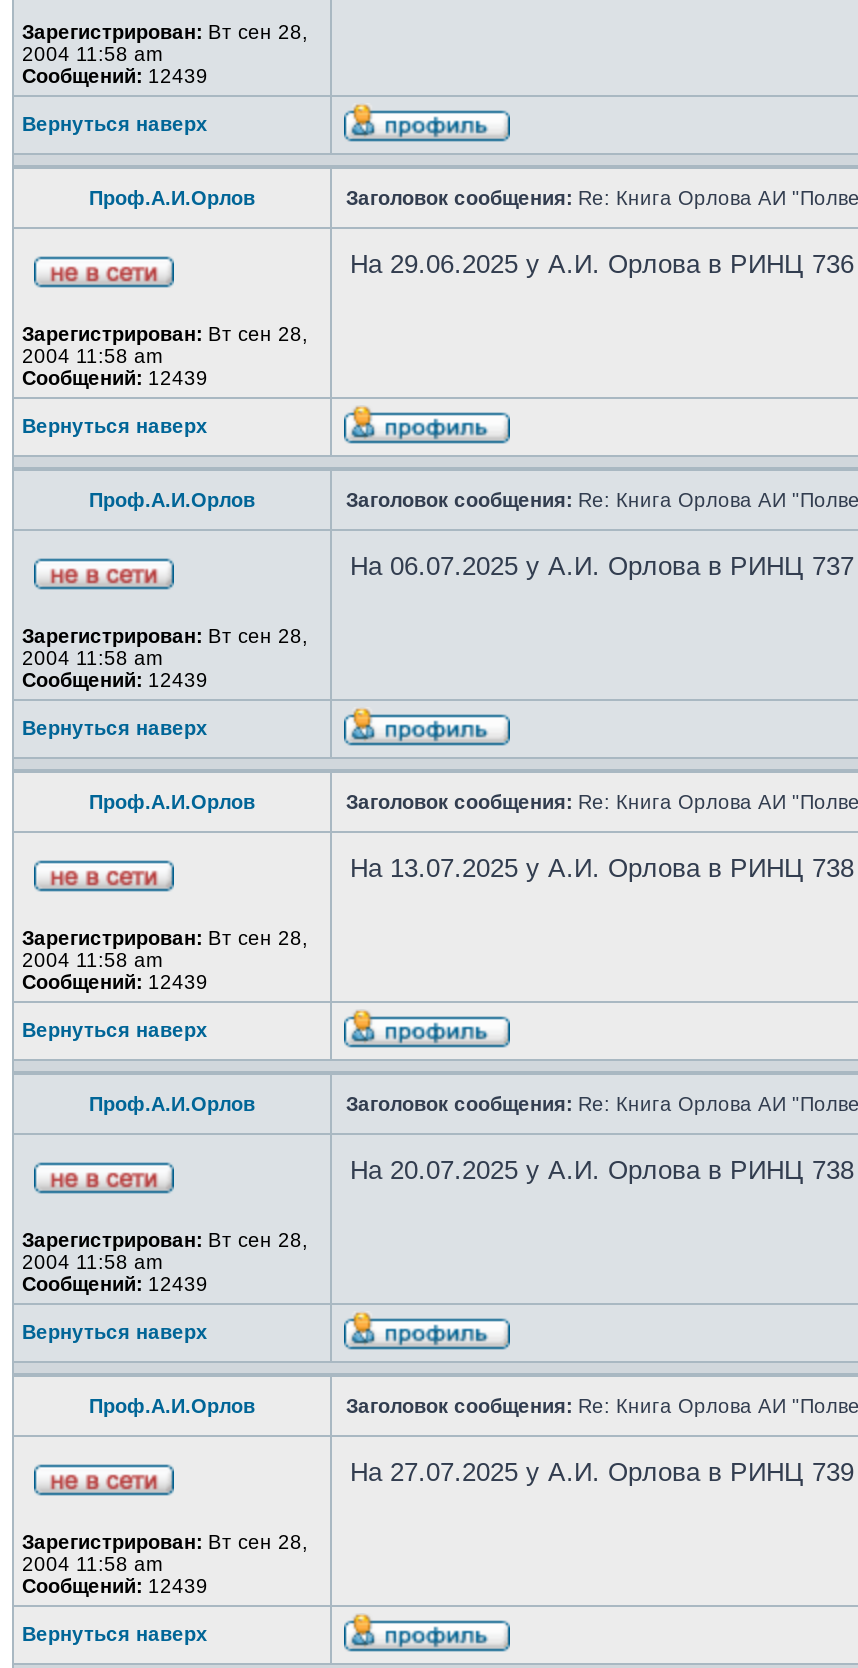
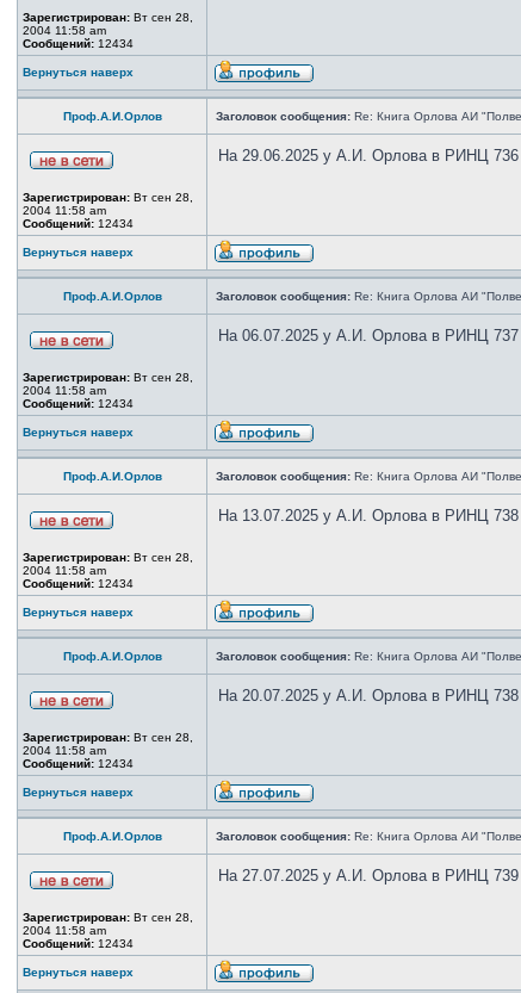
[22,65,208,87] Сообщений: 12439 -> [23,37,134,50] Сообщений: 12434
[22,367,208,389] Сообщений: 12439 -> [23,217,134,230] Сообщений: 12434
[22,669,208,691] Сообщений: 12439 -> [23,397,134,410] Сообщений: 12434
[22,971,208,993] Сообщений: 12439 -> [23,577,134,590] Сообщений: 12434
[22,1273,208,1295] Сообщений: 12439 -> [23,757,134,770] Сообщений: 12434
[22,1575,208,1597] Сообщений: 12439 -> [23,937,134,950] Сообщений: 12434

